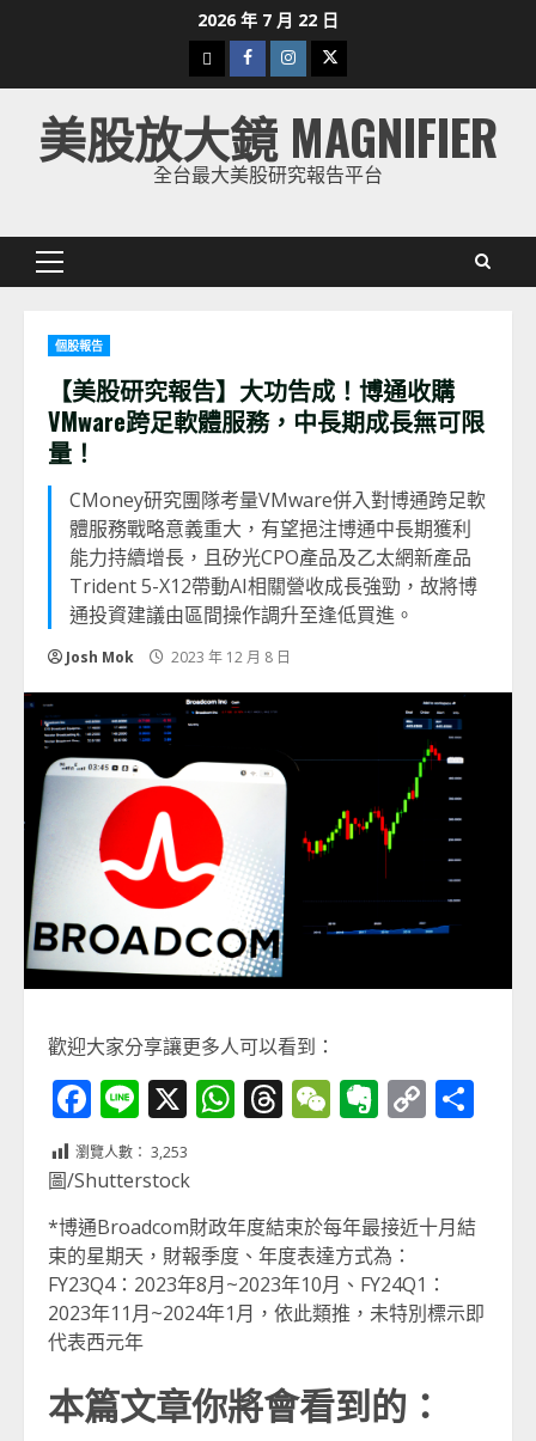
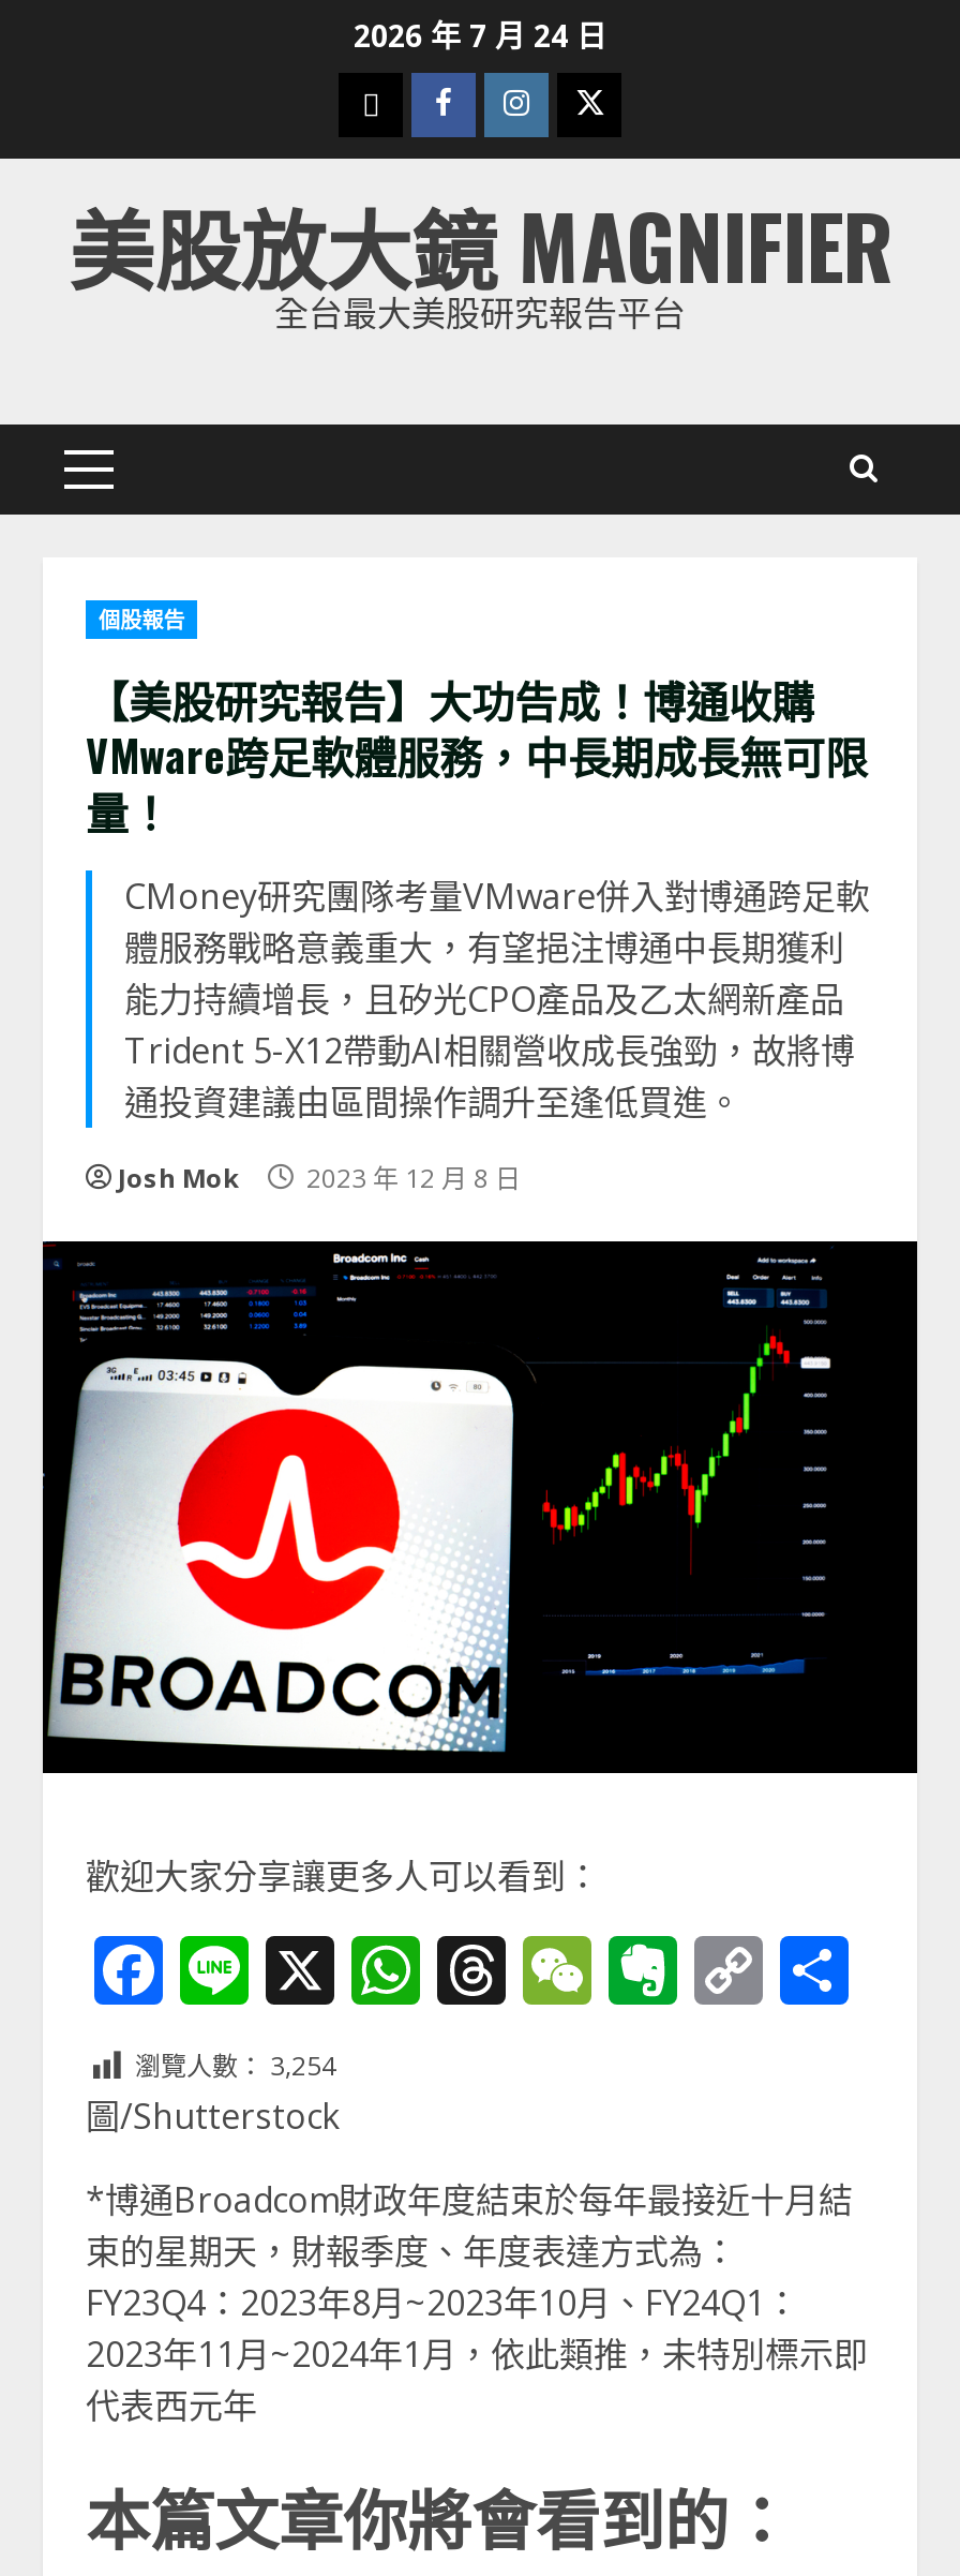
[197,8,339,31] 2026 年 7 月 22 日 -> [354,15,606,56] 2026 年 7 月 24 日
[75,1142,188,1163] 瀏覽人數： 3,253 -> [135,2048,336,2085] 瀏覽人數： 3,254

